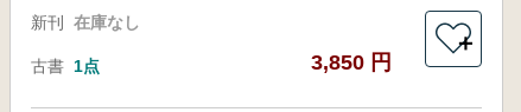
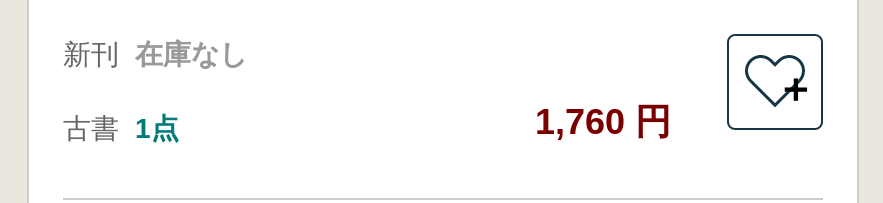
[311,51,392,74] 3,850 円 -> [535,102,671,142] 1,760 円

